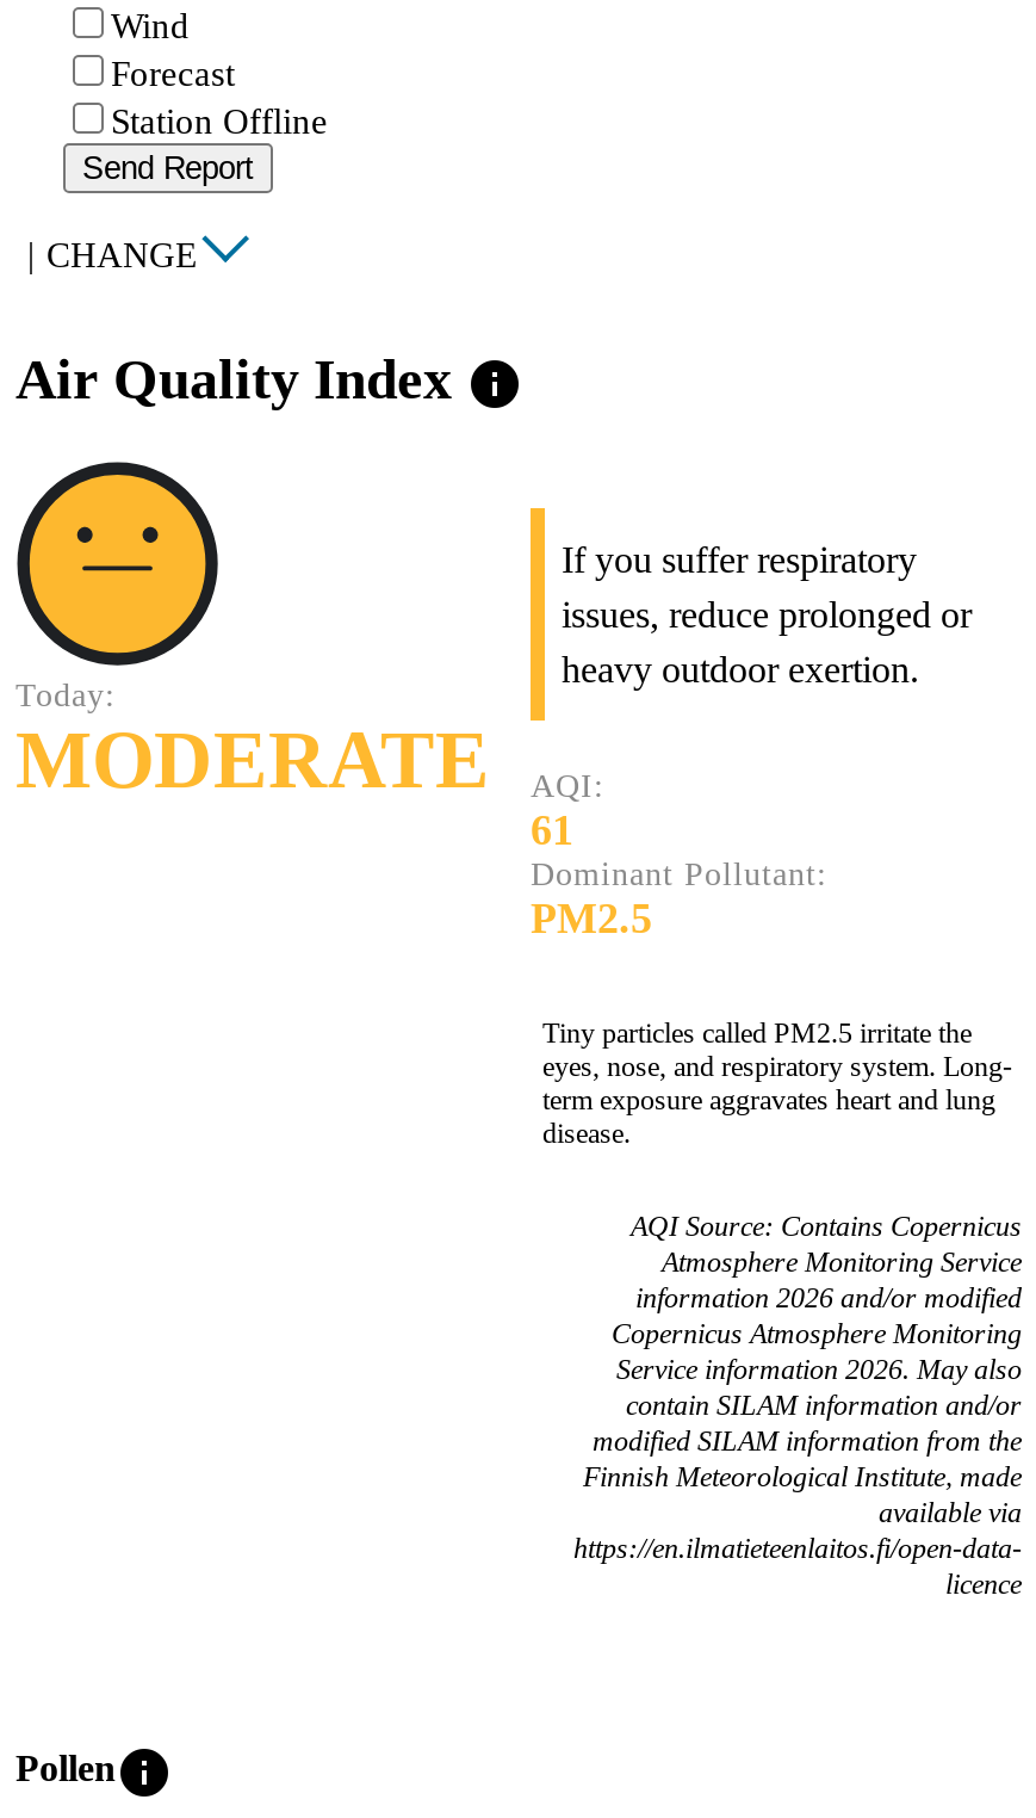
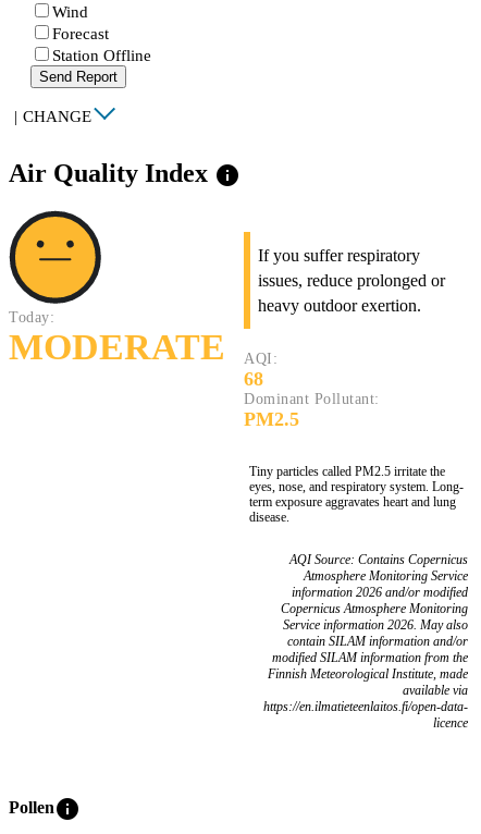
[531,807,573,855] 61 -> [244,368,263,390] 68

